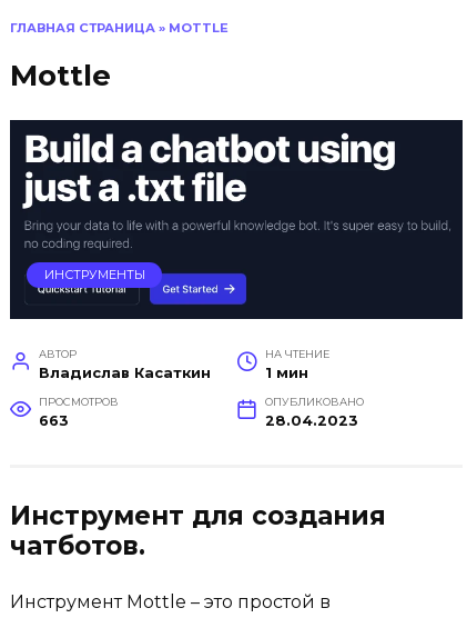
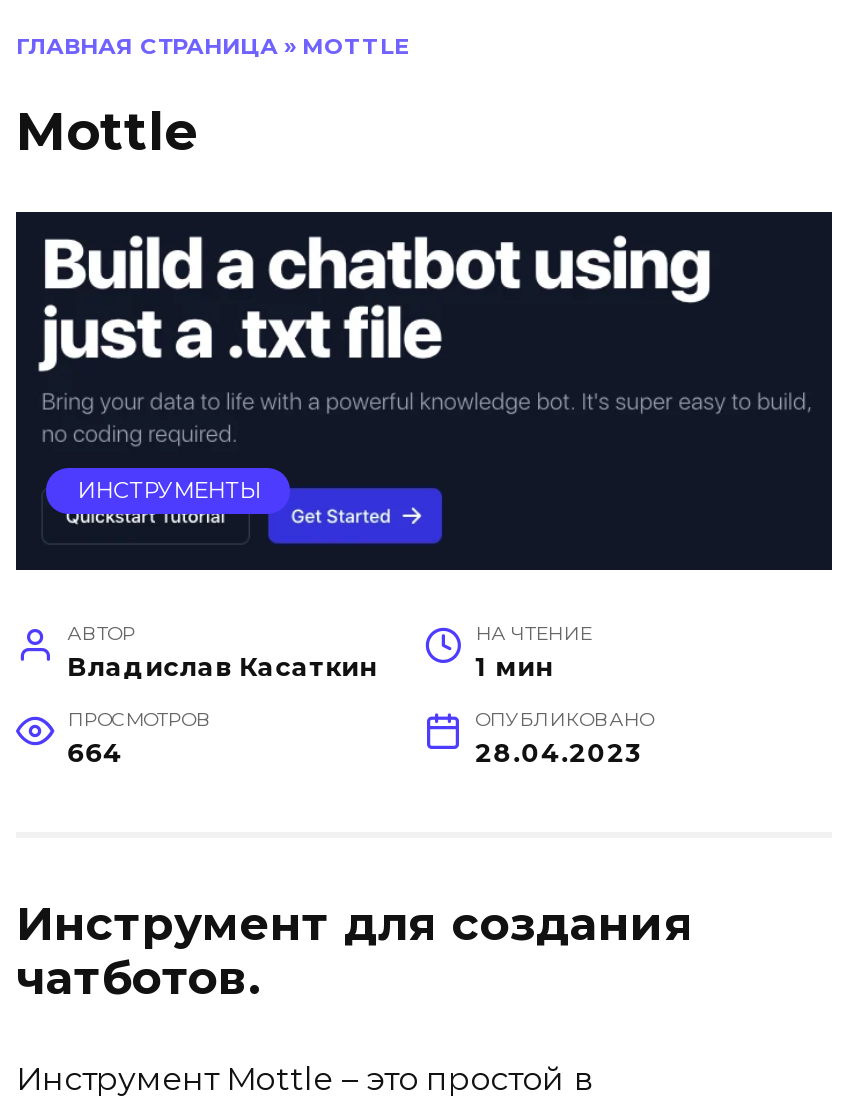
[38,413,68,429] 663 -> [67,738,123,768] 664

